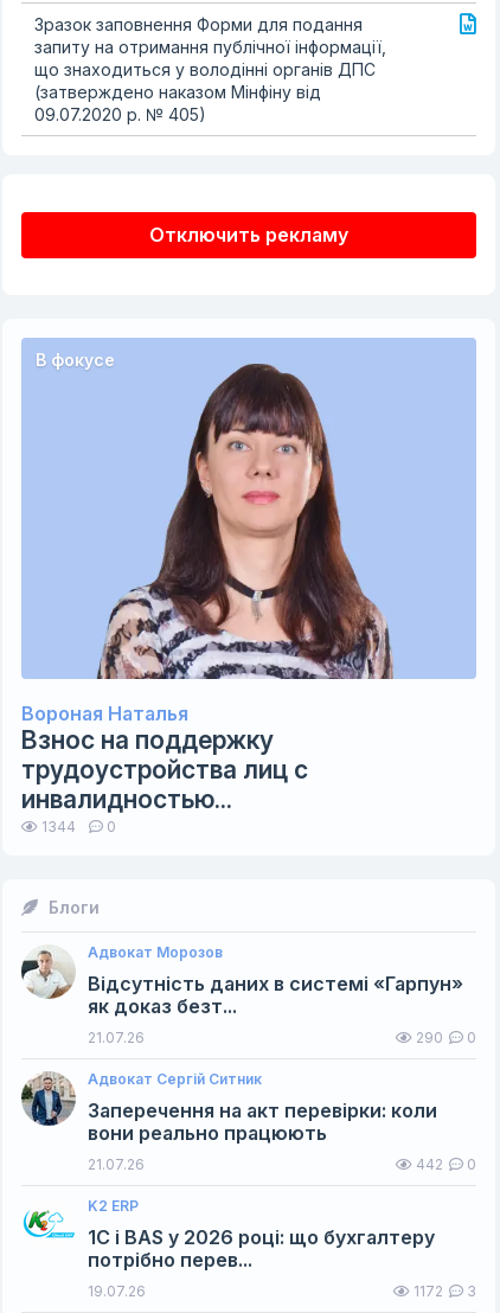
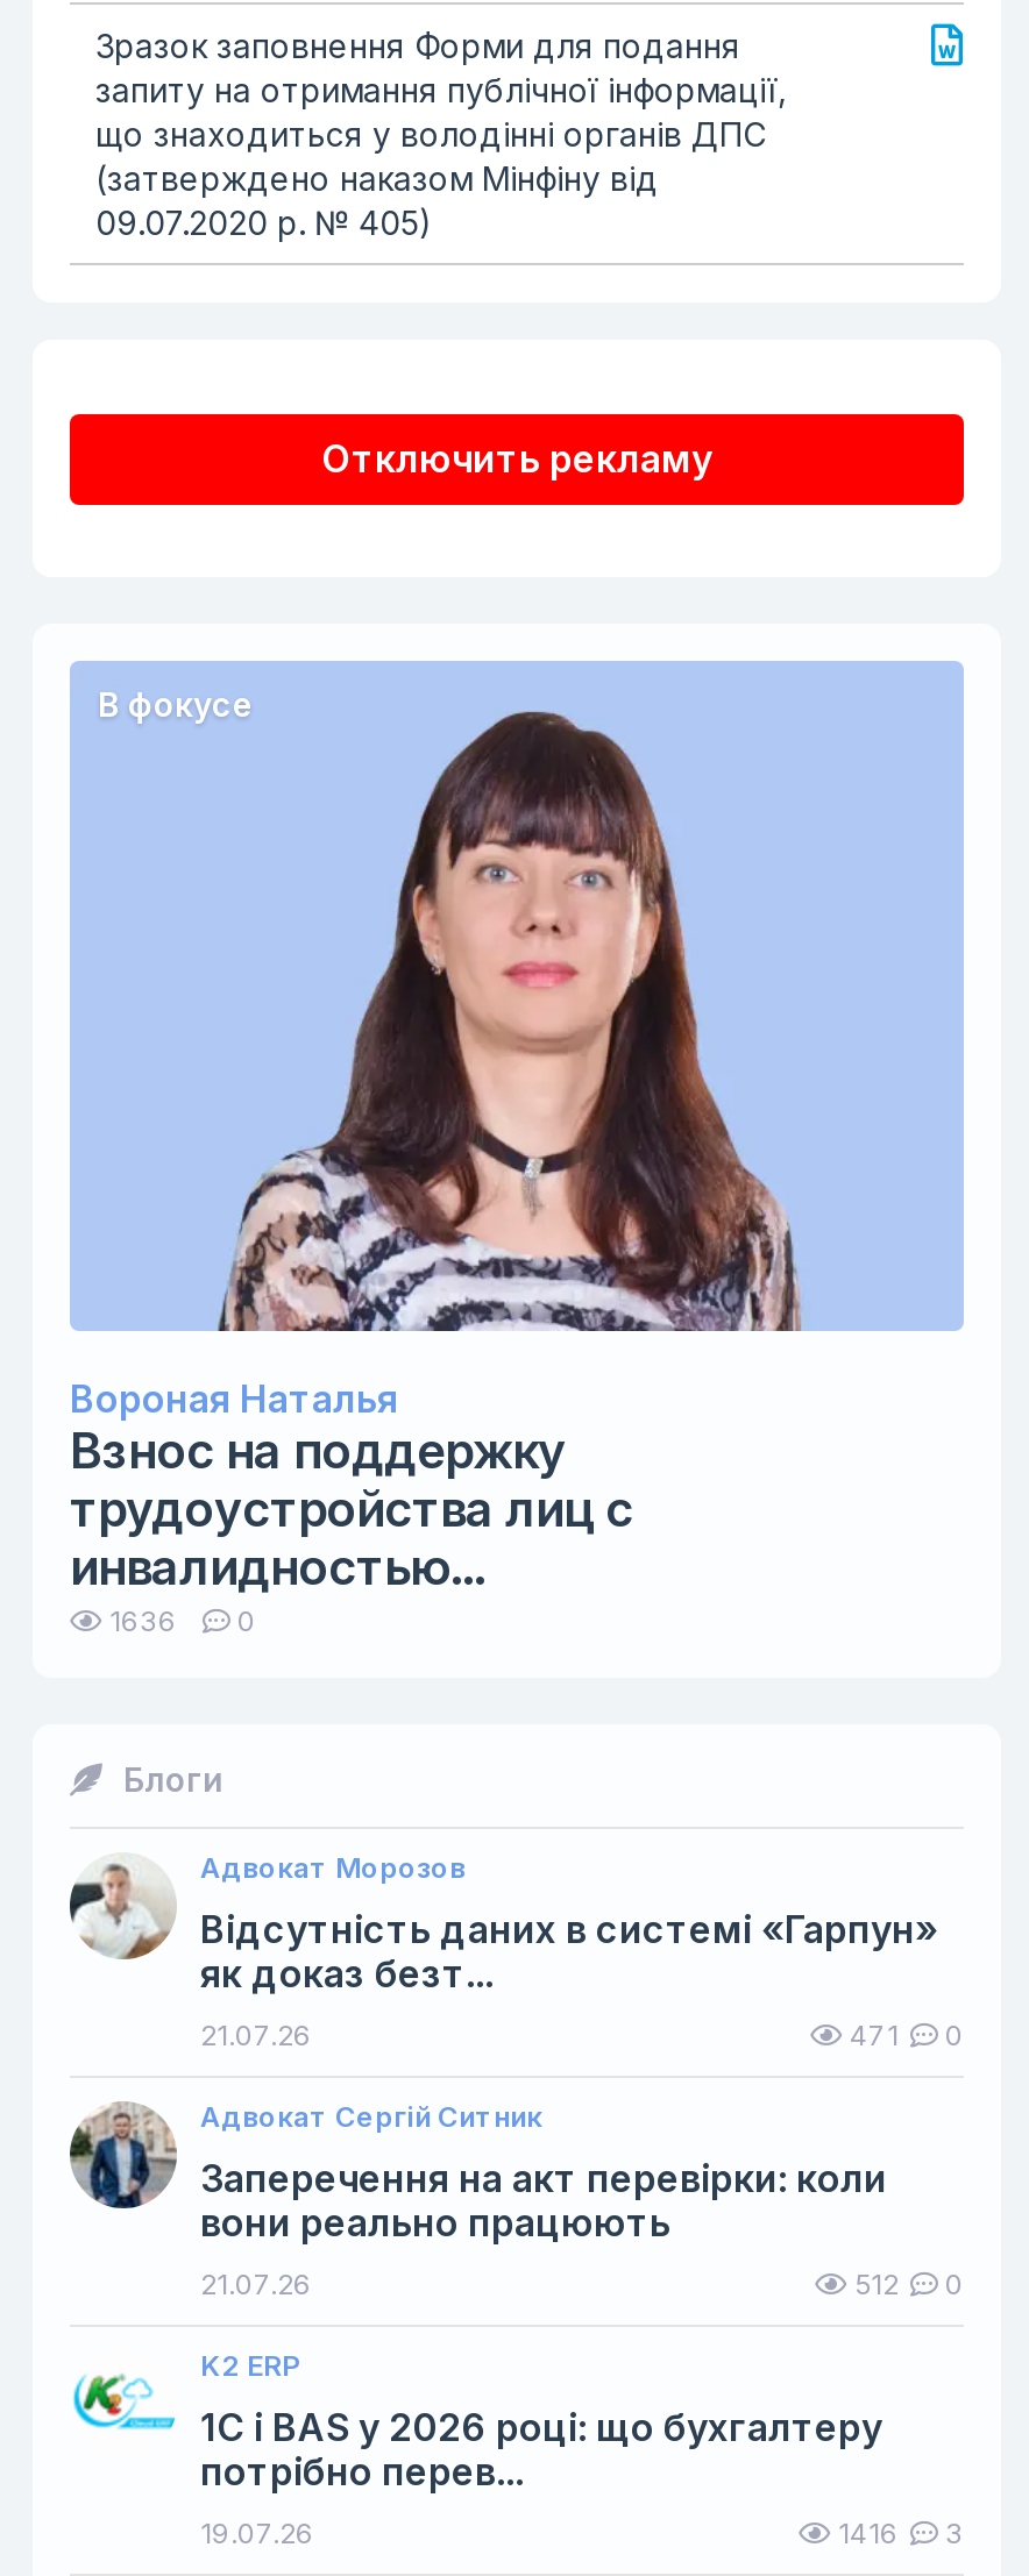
[38,818,116,835] 1344 0 -> [102,1603,256,1638] 1636 0
[412,1029,476,1046] 290 0 -> [843,2018,964,2052] 471 0
[412,1155,476,1173] 442 0 -> [847,2267,964,2301] 512 0
[410,1282,476,1300] 1172 3 -> [831,2515,964,2550] 1416 3

